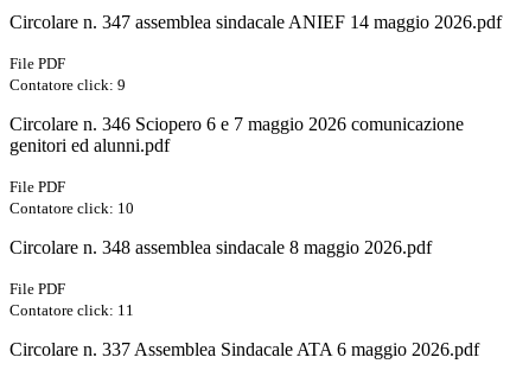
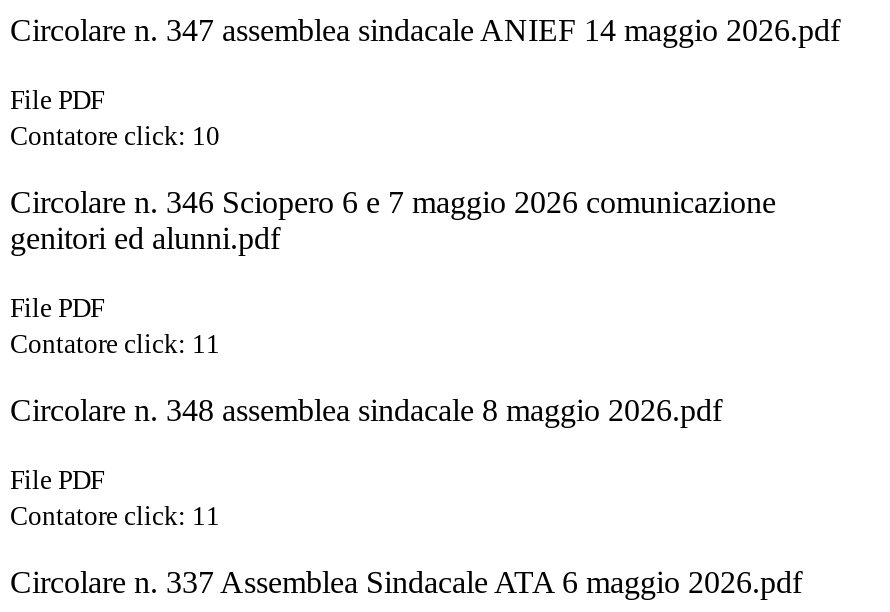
[9,76,126,94] Contatore click: 9 -> none
moved [9,200,134,217] -> [10,122,220,152]: Contatore click: 10
none -> [10,330,220,360] Contatore click: 11

